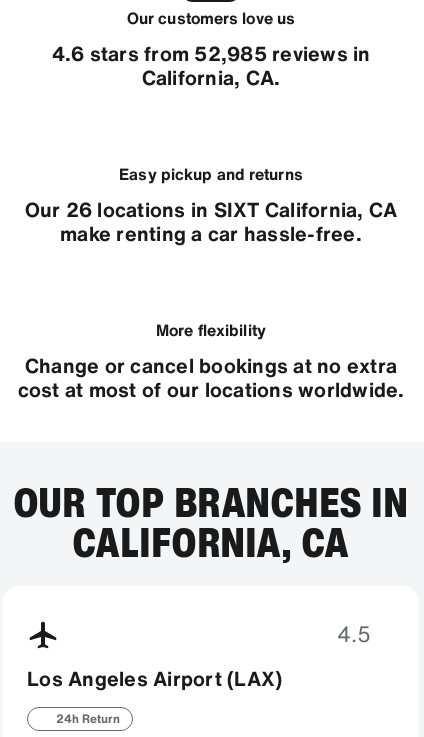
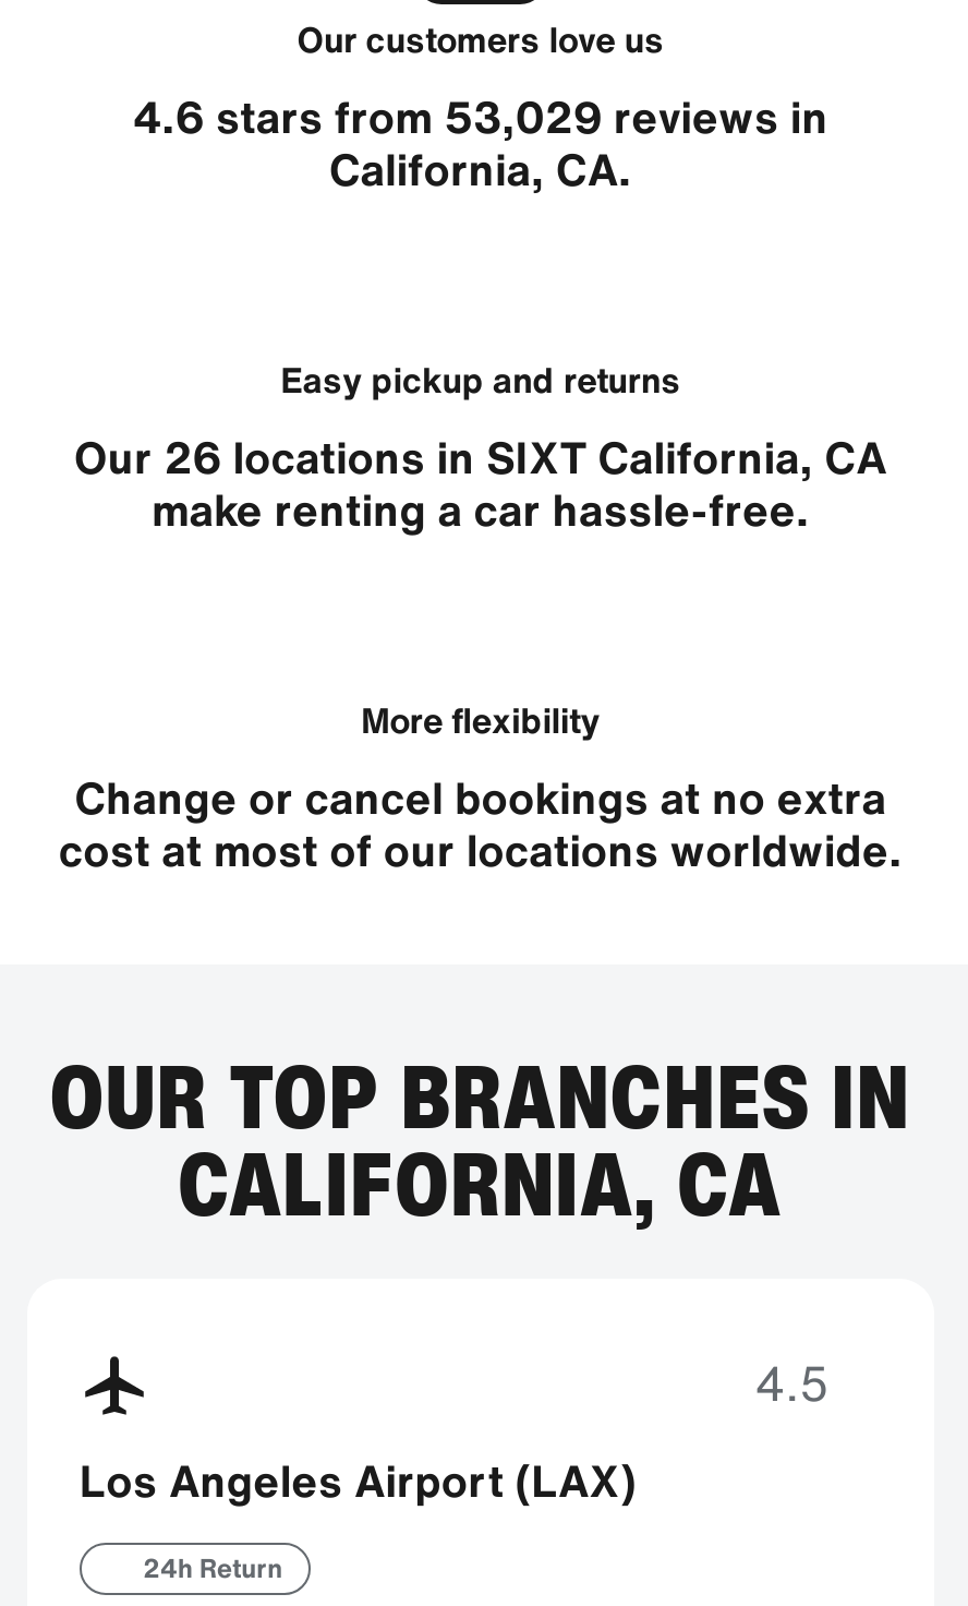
[51,39,370,68] 4.6 stars from 52,985 reviews in -> [133,85,828,148] 4.6 stars from 53,029 reviews in

